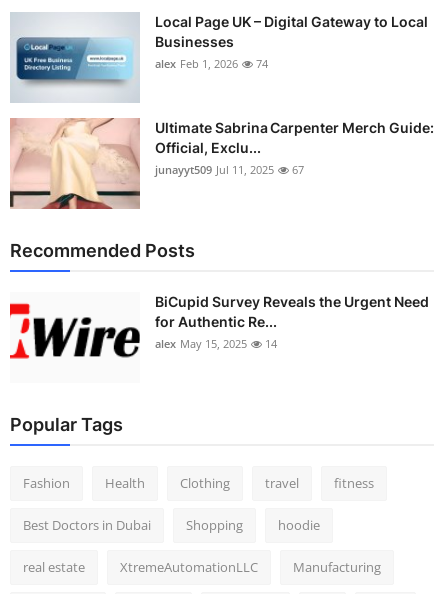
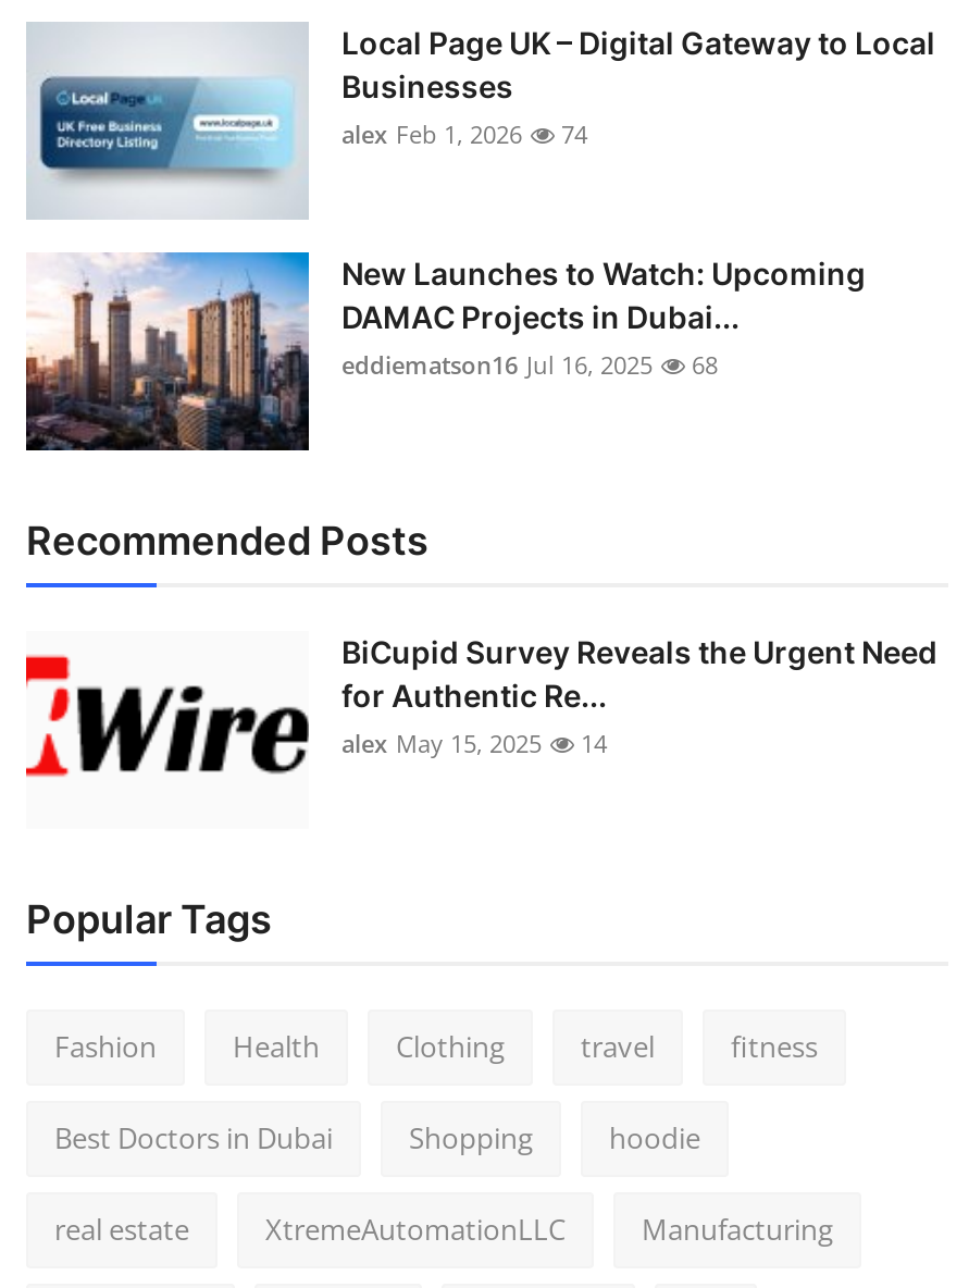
[9,117,434,210] [image] | Ultimate Sabrina Carpenter Merch Guide: | Official, Exclu... | junayyt509 Jul 11, 2025 | 67 -> [24,250,866,453] [image] | New Launches to Watch: Upcoming | DAMAC Projects in Dubai... | eddiematson16 Jul 16, 2025 | 68

